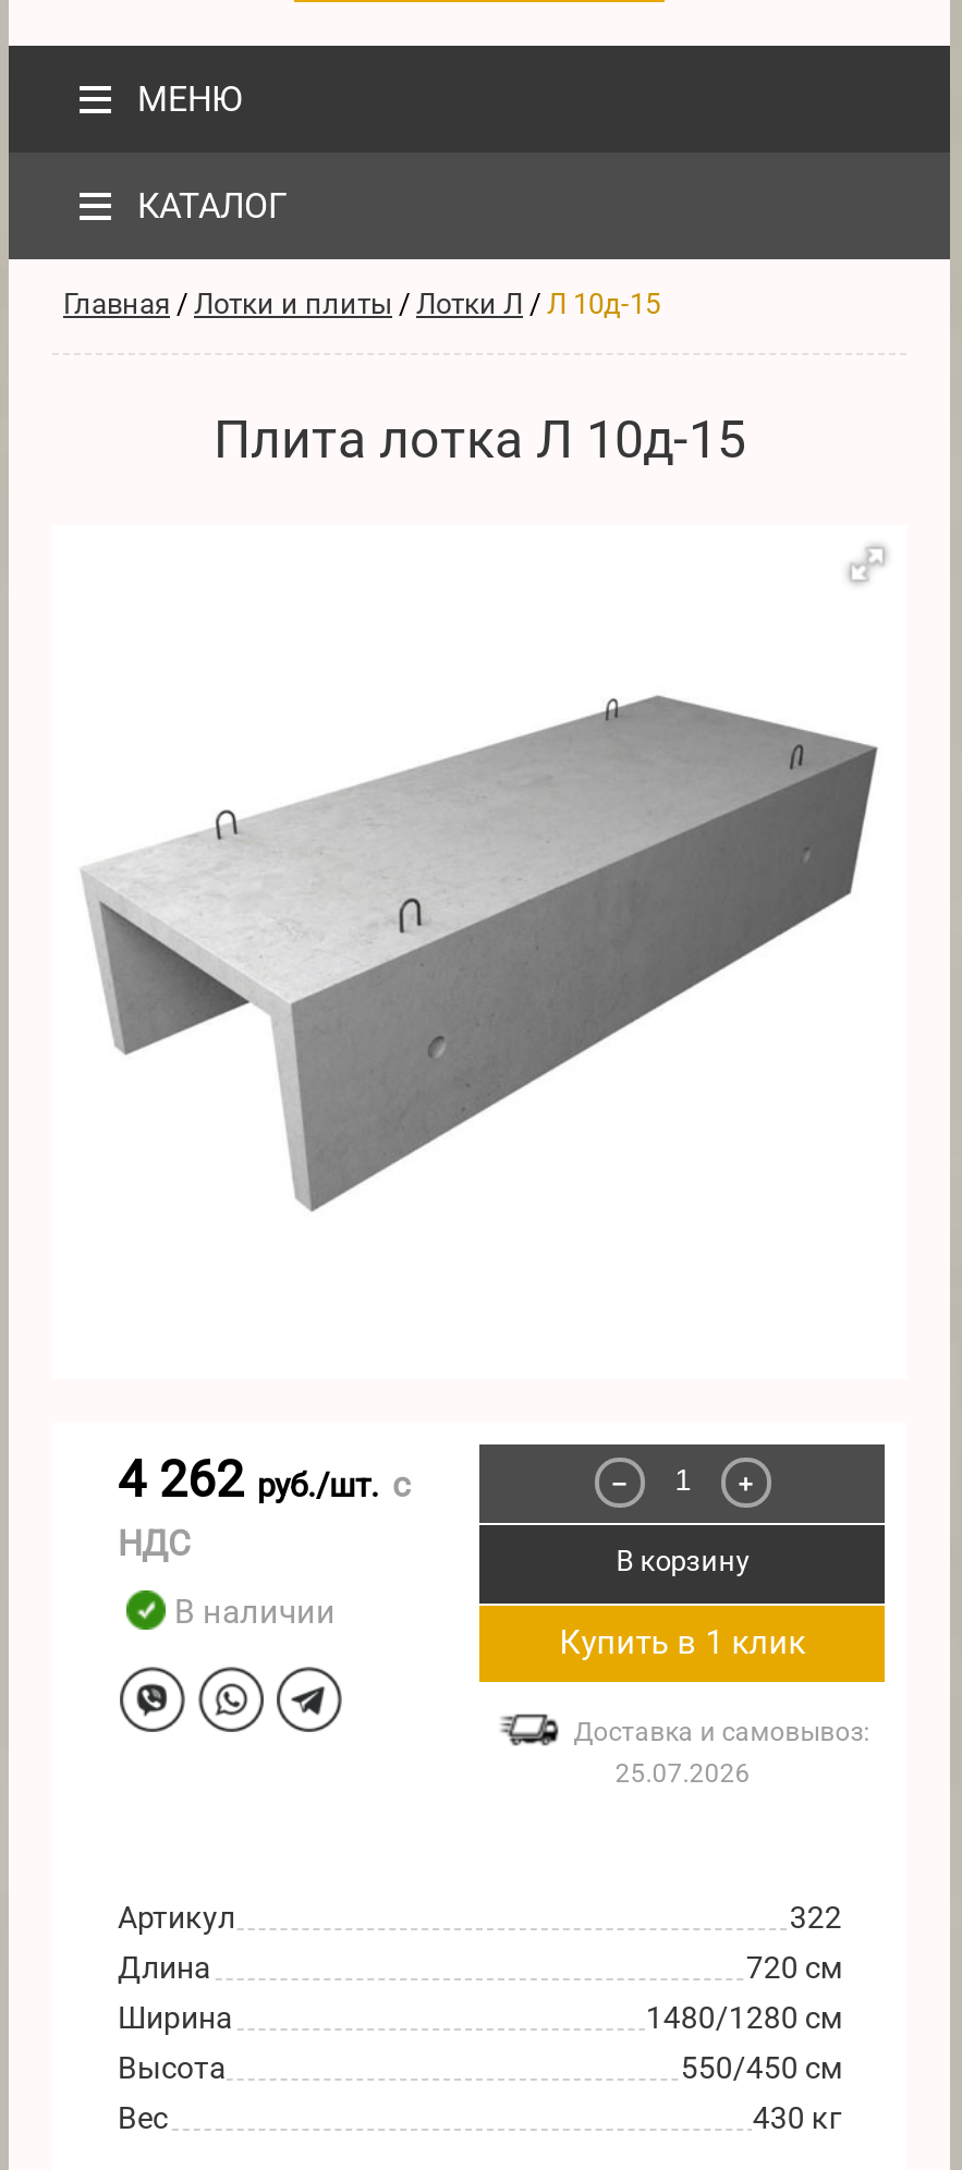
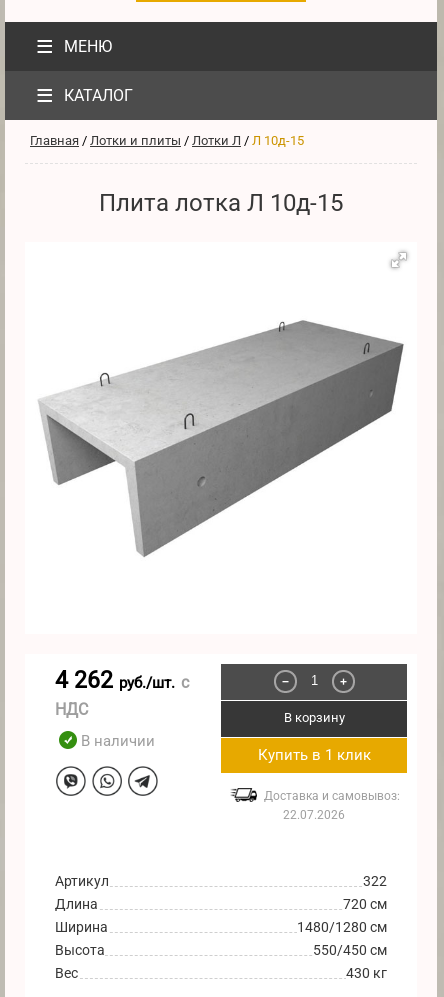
[615,1759,750,1789] 25.07.2026 -> [283,808,345,822] 22.07.2026

